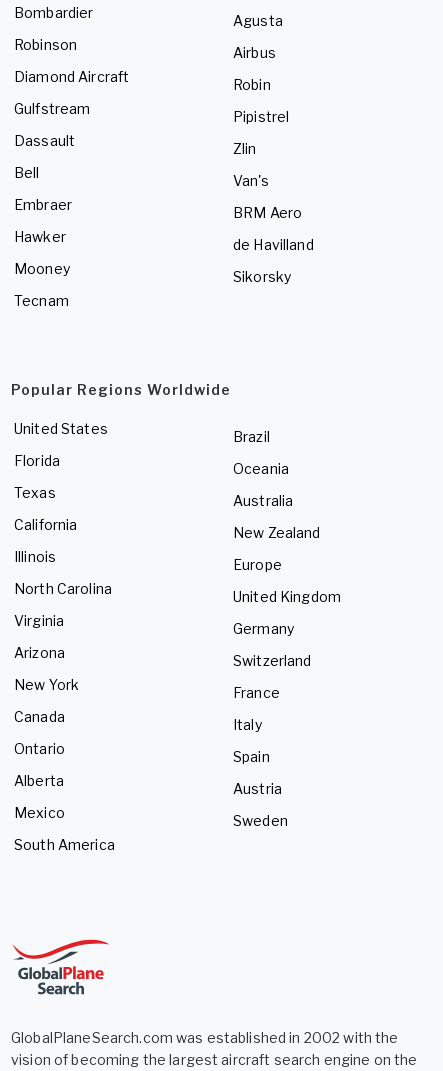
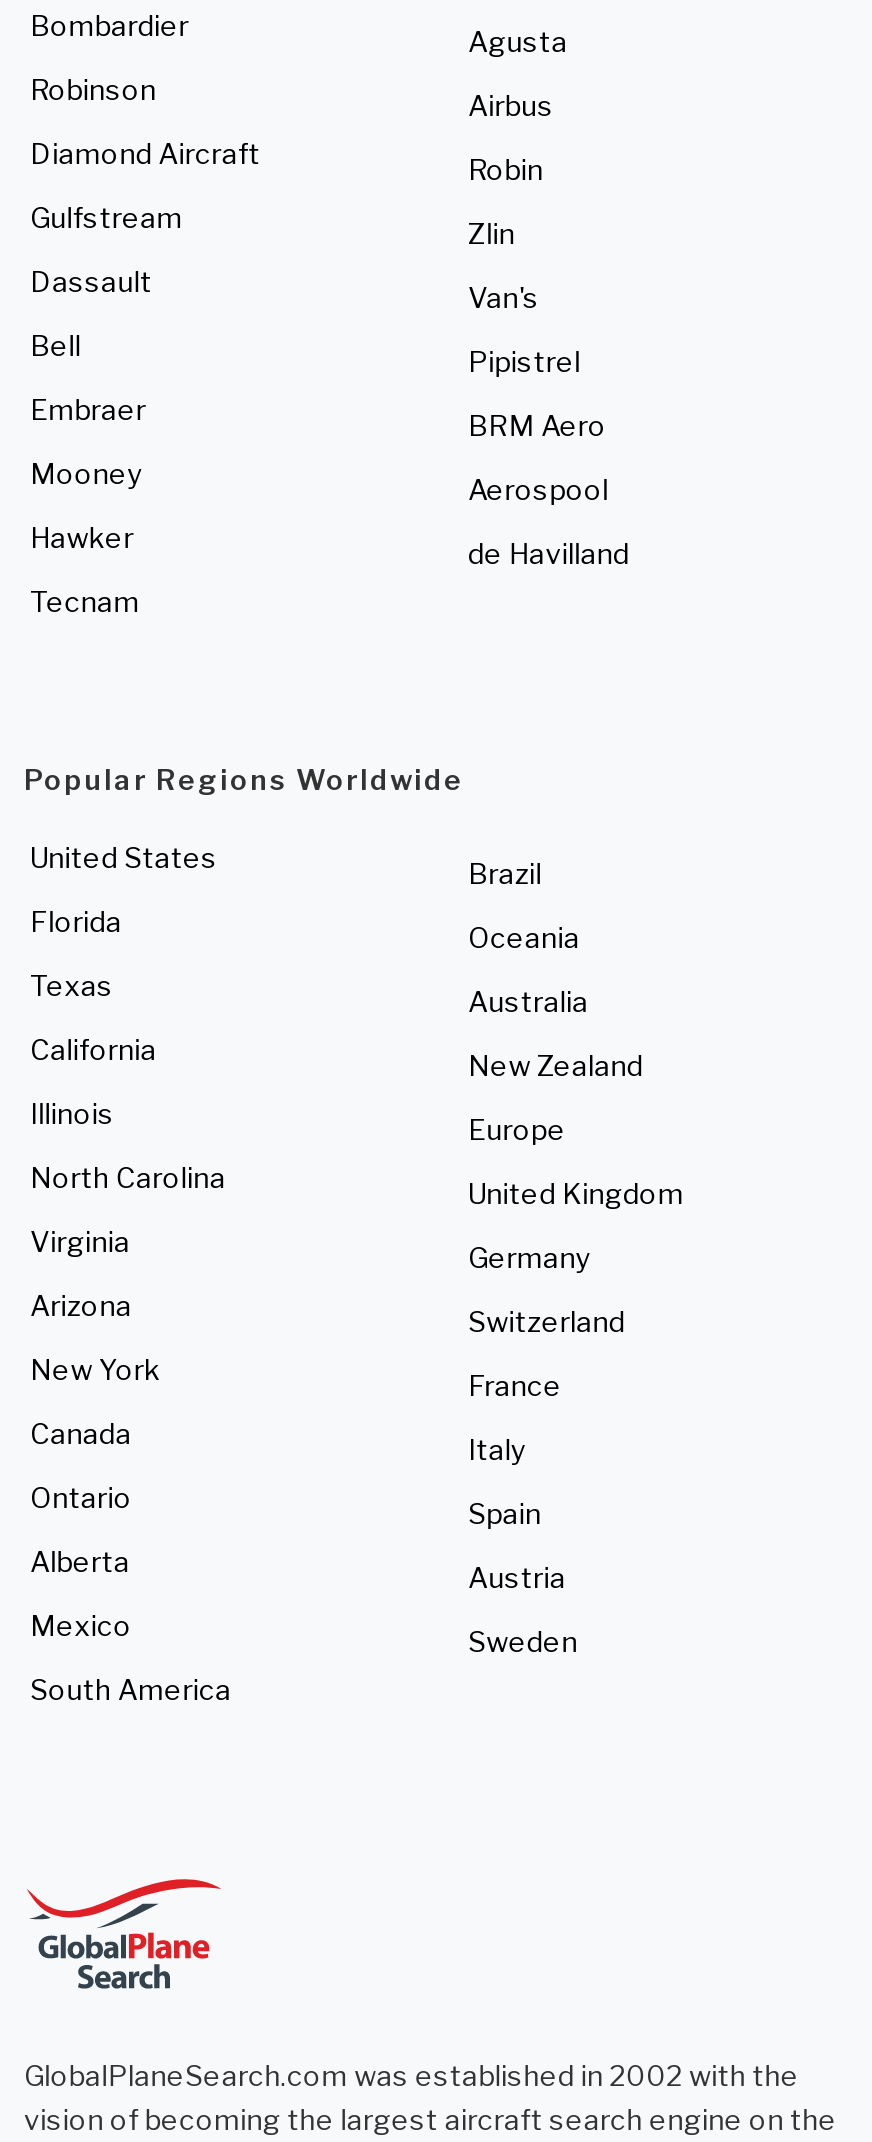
moved [233,108,289,125] -> [468,344,580,378]: Pipistrel
moved [233,140,269,189] -> [468,216,539,314]: Zlin | Van's
none -> [468,472,608,506] Aerospool
moved [14,228,66,245] -> [30,520,134,554]: Hawker
moved [233,236,314,253] -> [468,536,629,570]: de Havilland
moved [14,260,70,277] -> [30,456,142,490]: Mooney
[233,268,291,285] Sikorsky -> none

